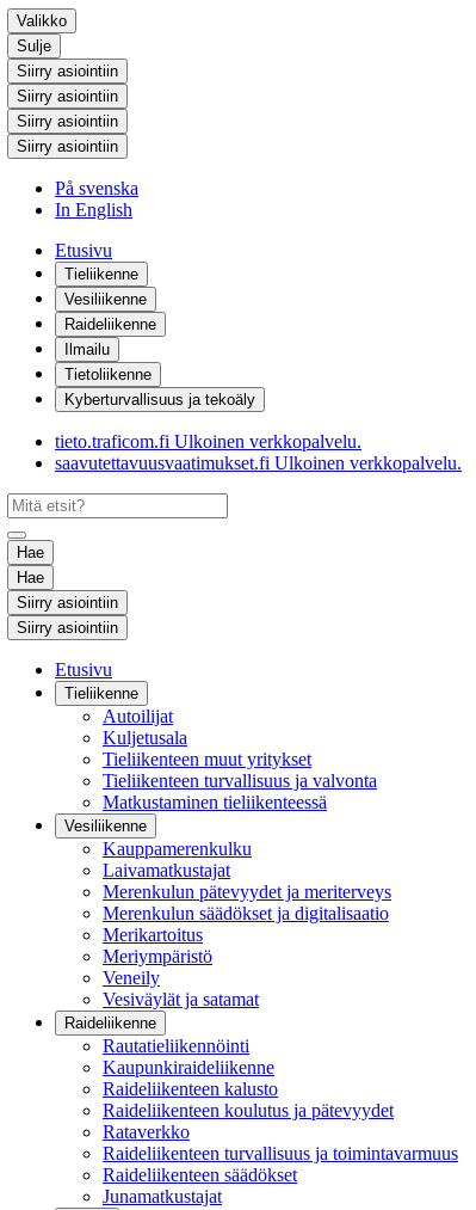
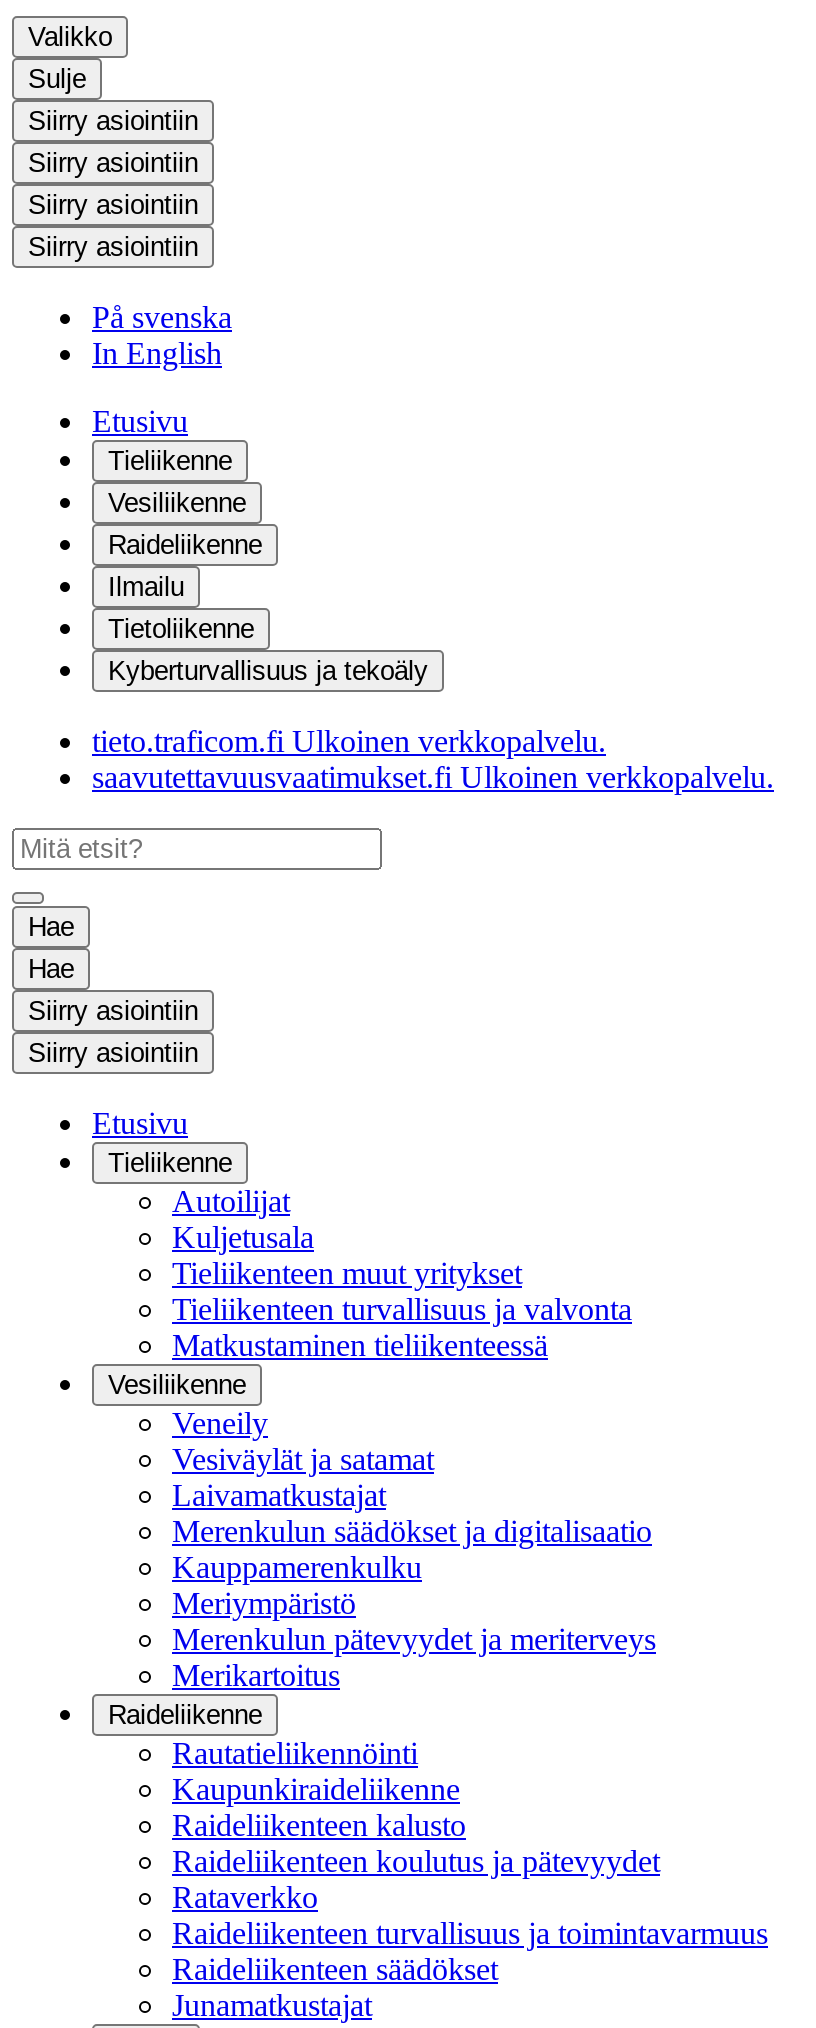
moved [103,839,391,966] -> [172,1478,656,1692]: Kauppamerenkulku | Laivamatkustajat | Merenkulun pätevyydet ja meriterveys | Merenkulun säädökset ja digitalisaatio | Merikartoitus | Meriympäristö
moved [103,968,259,1009] -> [172,1406,434,1476]: Veneily | Vesiväylät ja satamat

